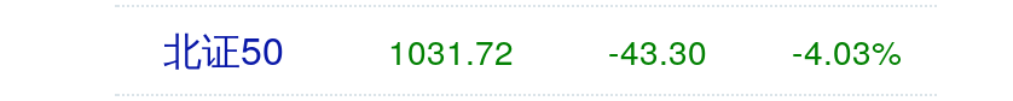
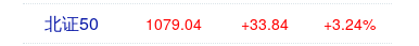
[388,27,514,76] 1031.72 -> [145,13,202,35] 1079.04
[608,27,707,76] -43.30 -> [241,13,289,35] +33.84
[792,27,901,76] -4.03% -> [323,13,376,35] +3.24%

